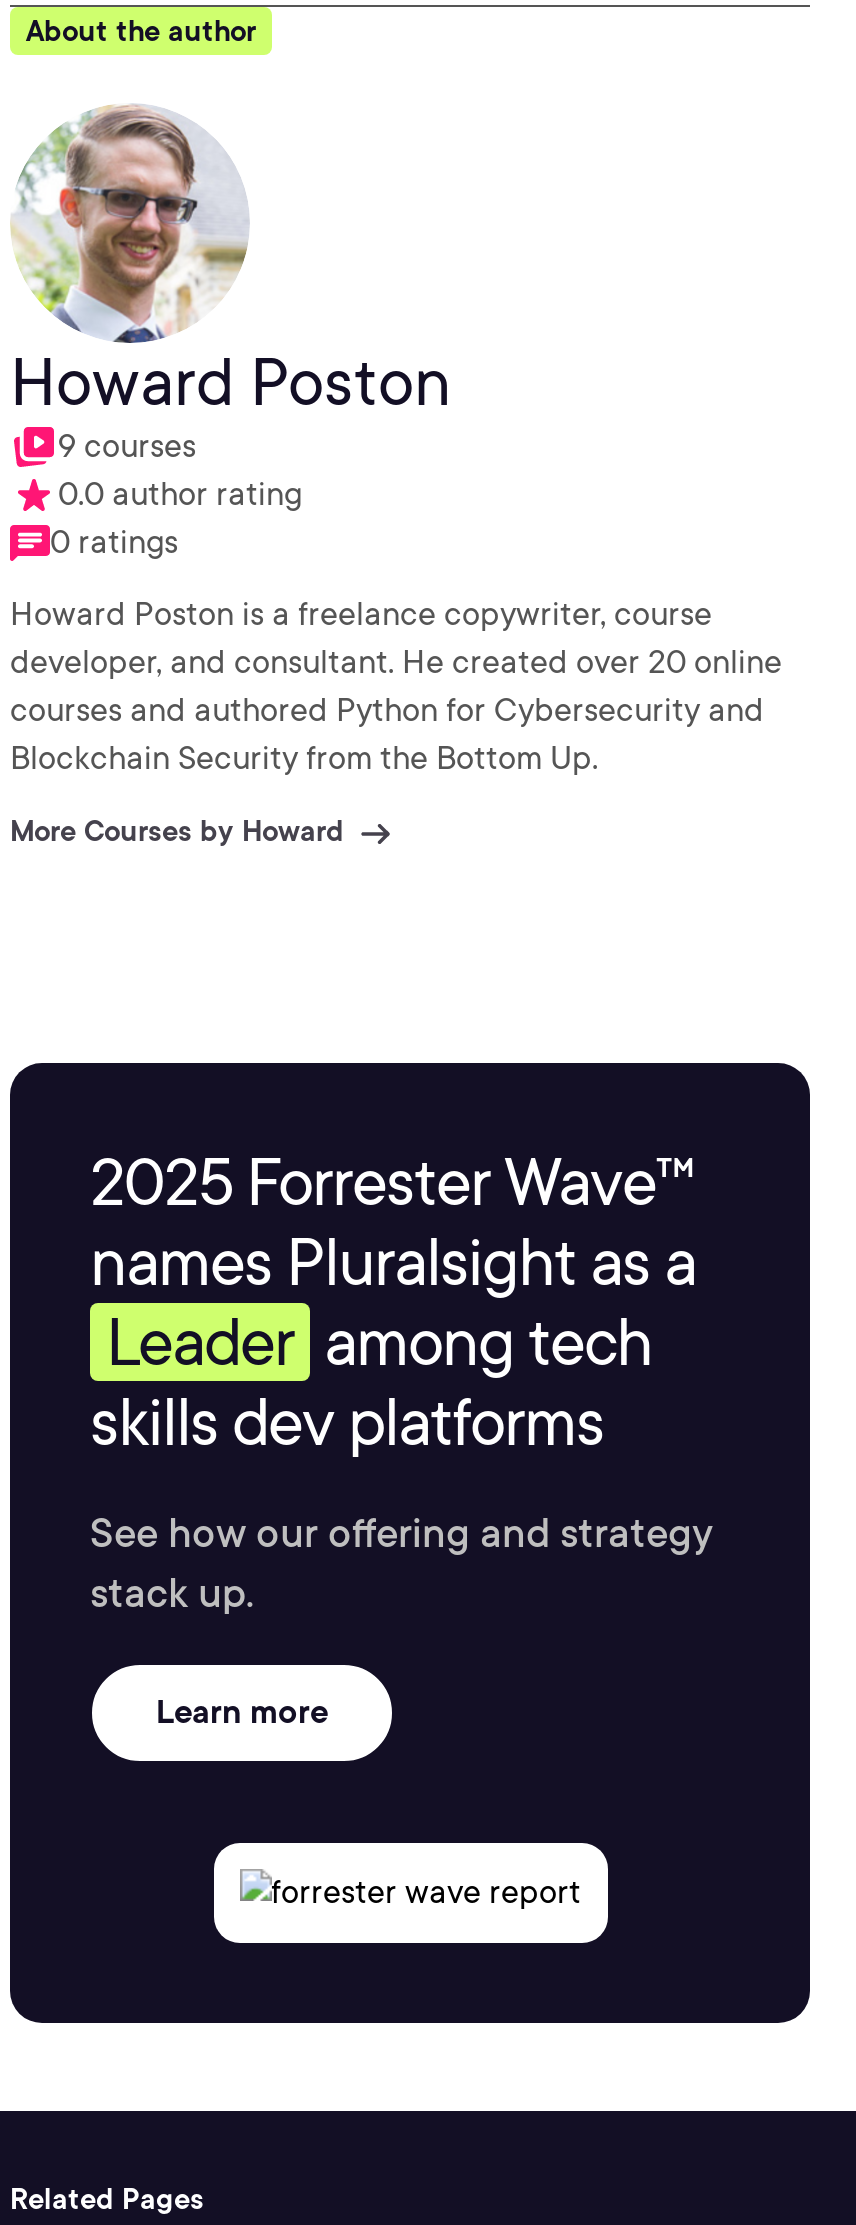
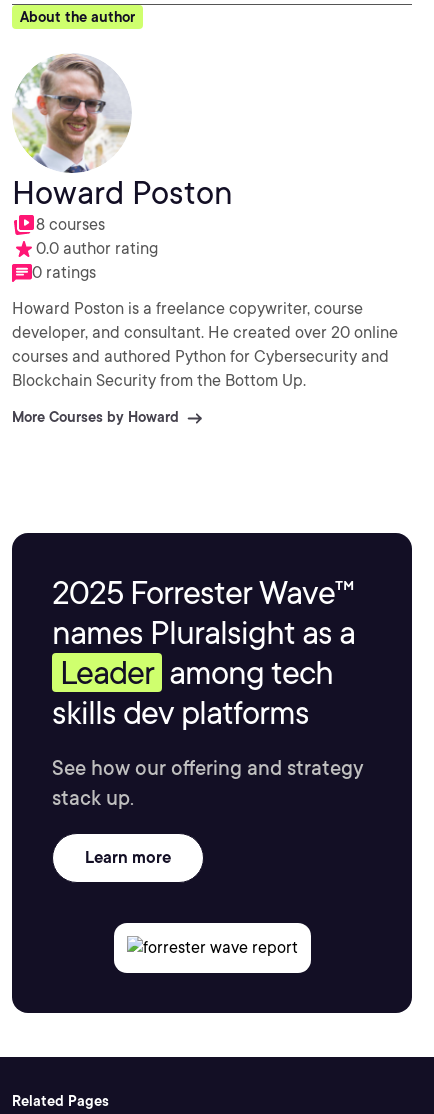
[58,427,196,465] 9 courses -> [36,215,105,234] 8 courses

